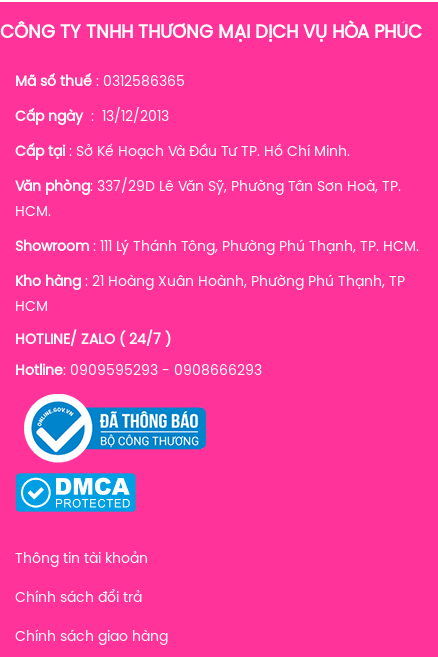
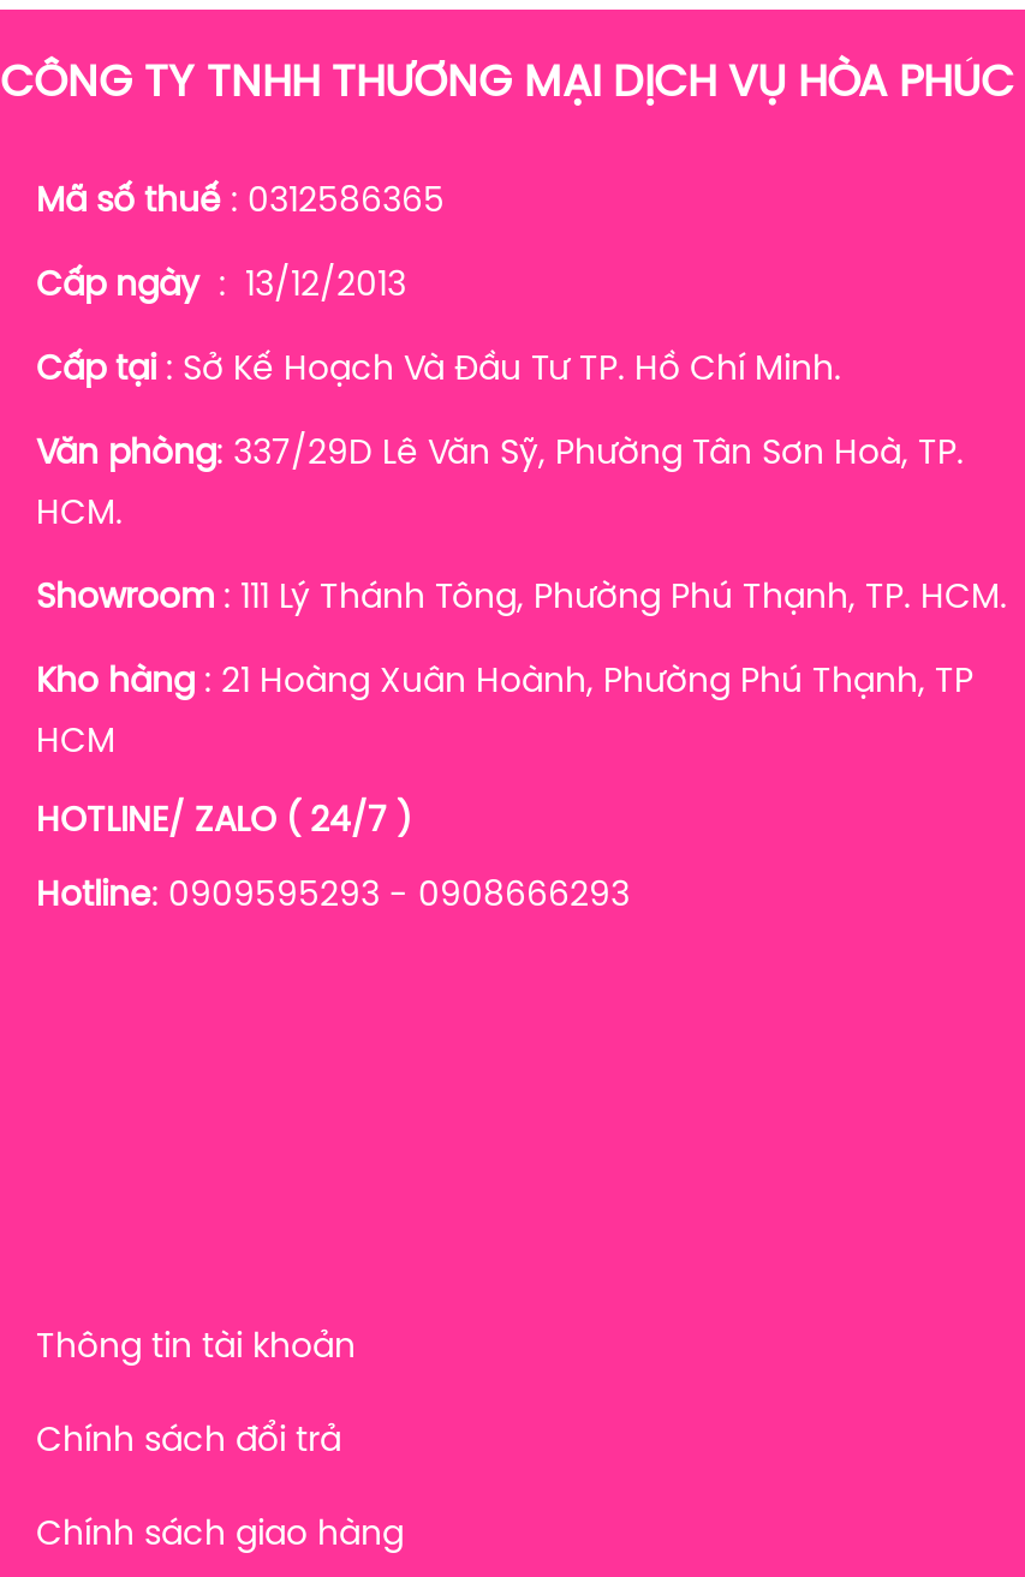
[23,393,207,464] [image] -> none
[15,472,137,513] [image] -> none

